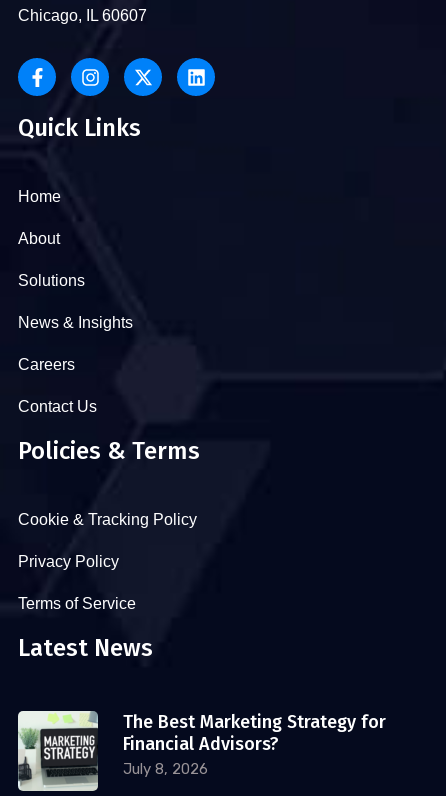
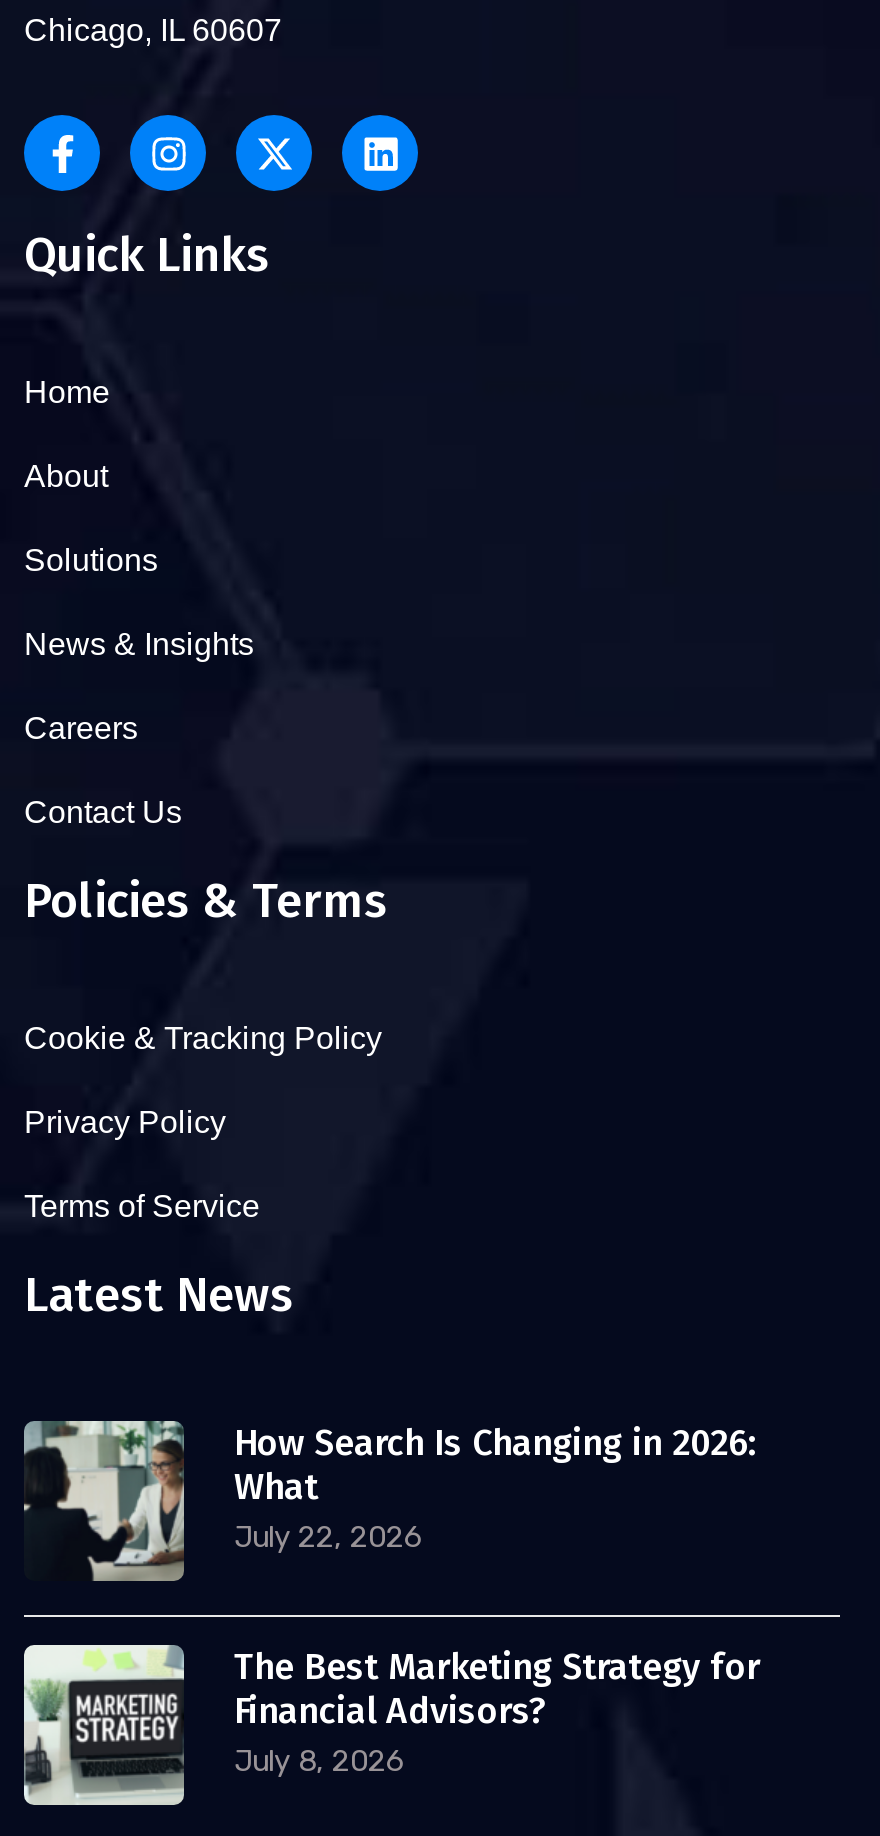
none -> [24,1420,756,1580] [image] | How Search Is Changing in 2026: | What | July 22, 2026

